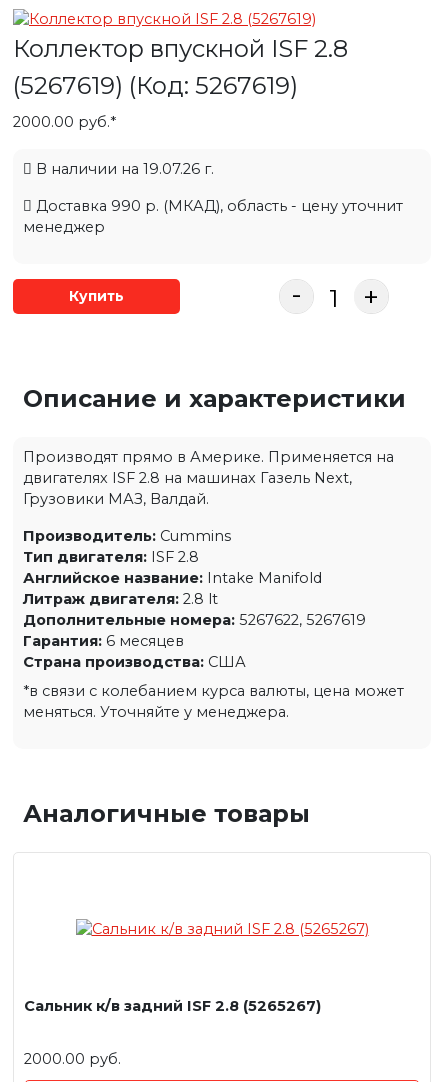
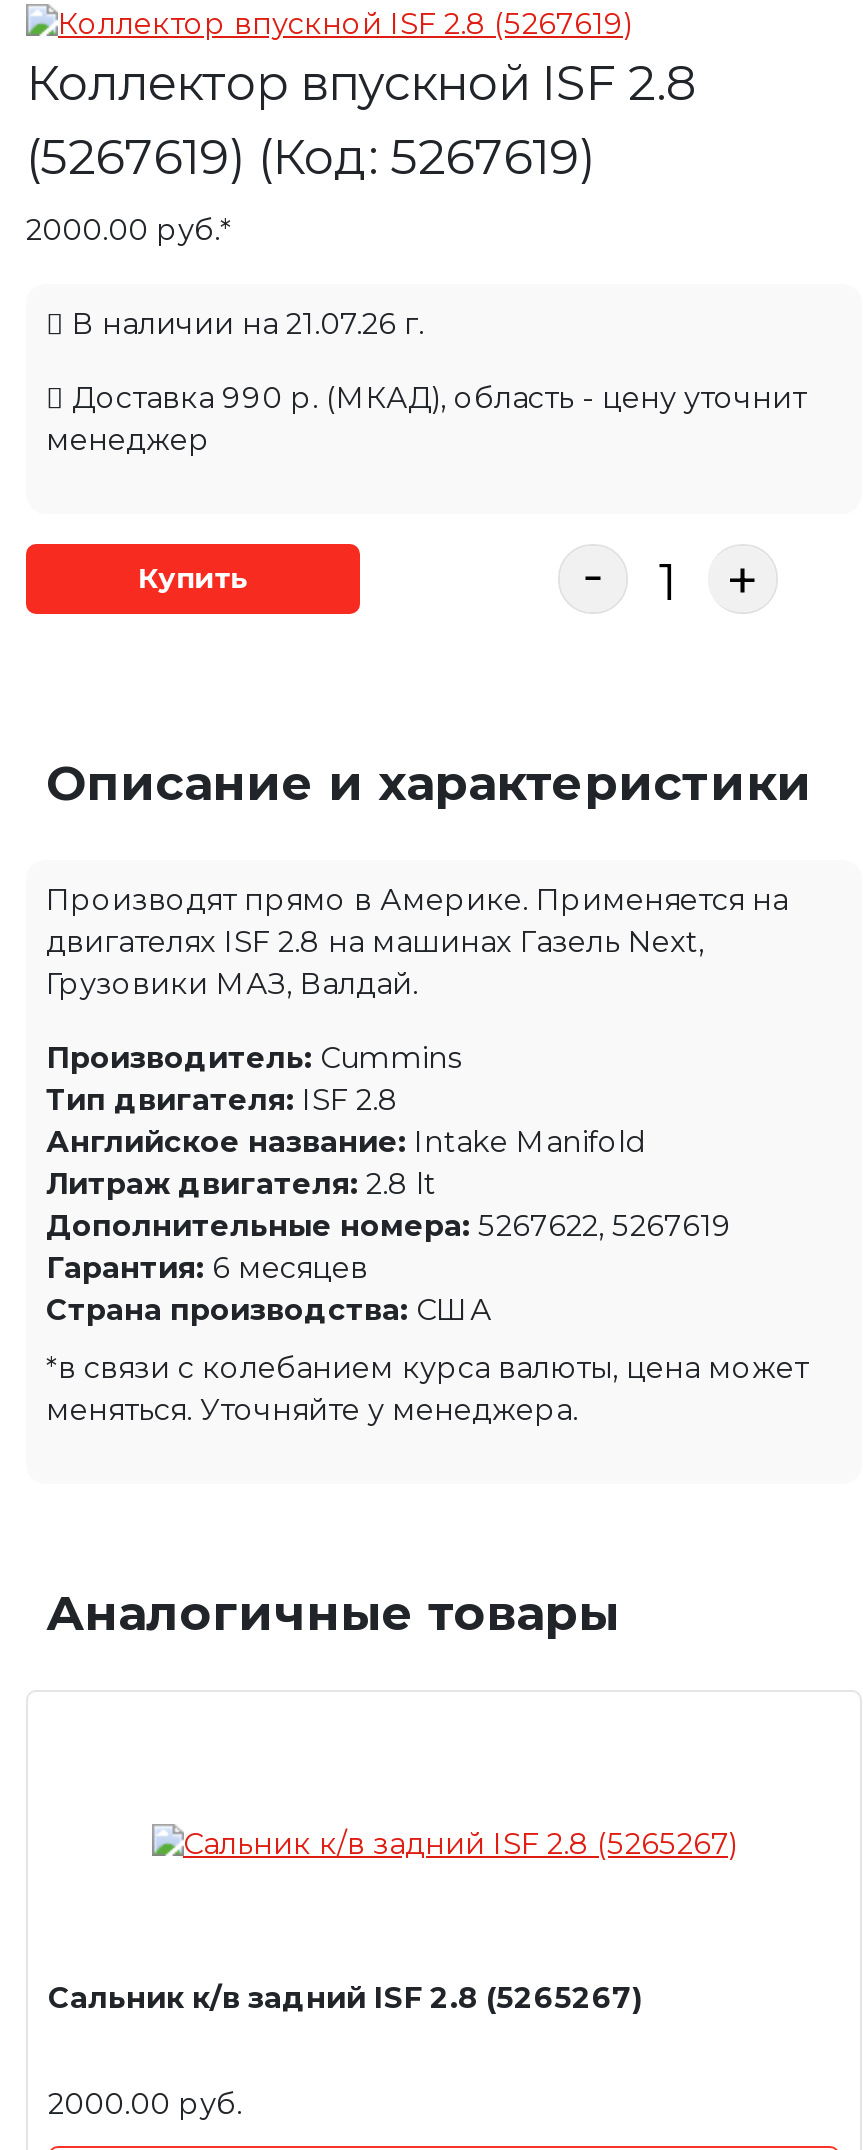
[32,160,214,178] В наличии на 19.07.26 г. -> [64,306,424,342] В наличии на 21.07.26 г.

